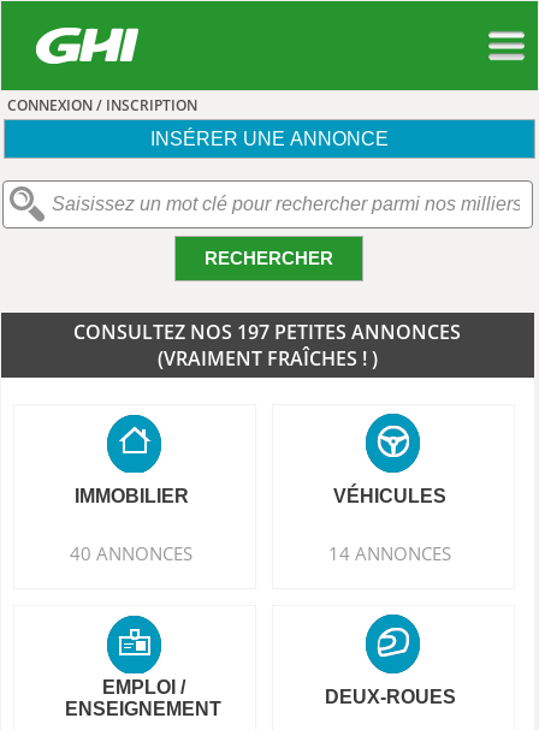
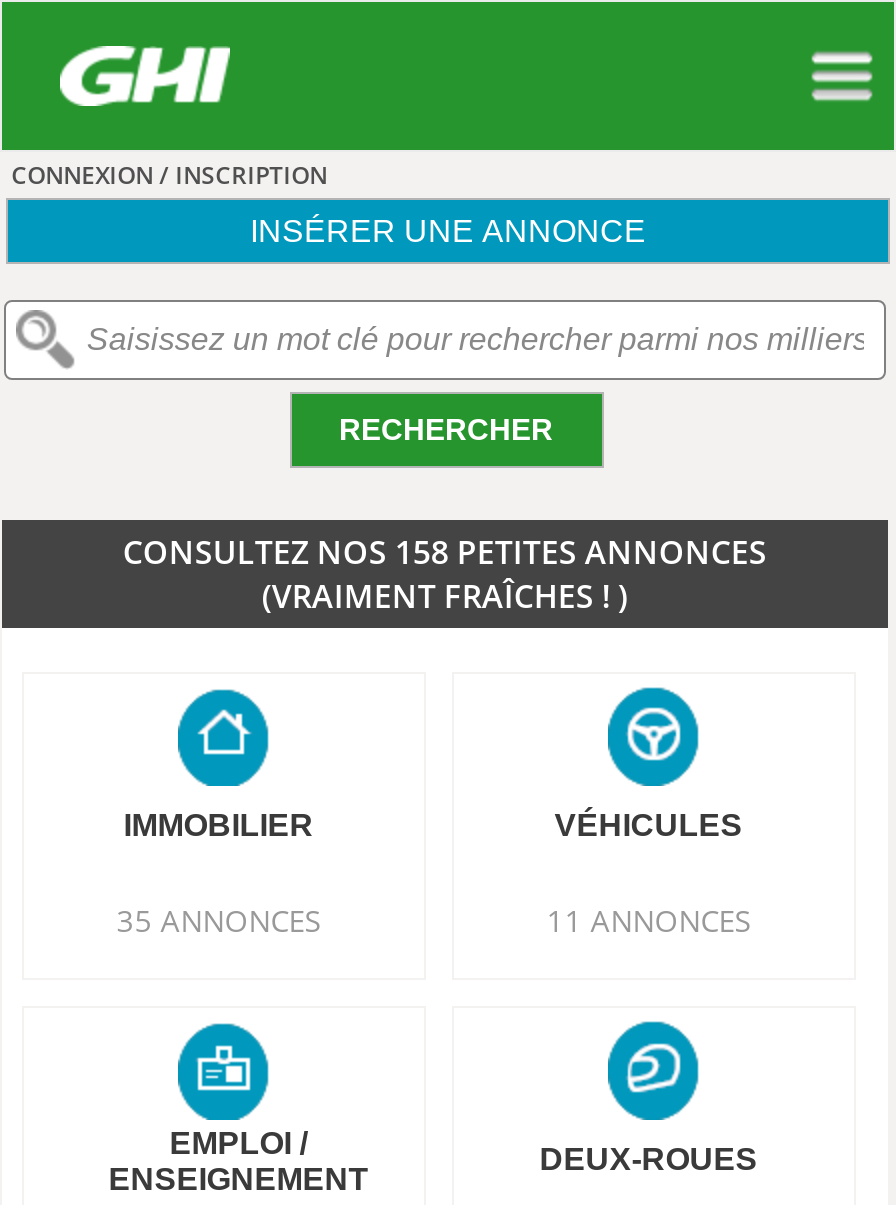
[74,319,461,345] CONSULTEZ NOS 197 PETITES ANNONCES -> [123,530,767,574] CONSULTEZ NOS 158 PETITES ANNONCES
[70,541,193,565] 40 ANNONCES -> [117,900,321,940] 35 ANNONCES
[329,541,452,565] 14 ANNONCES -> [547,900,751,940] 11 ANNONCES

